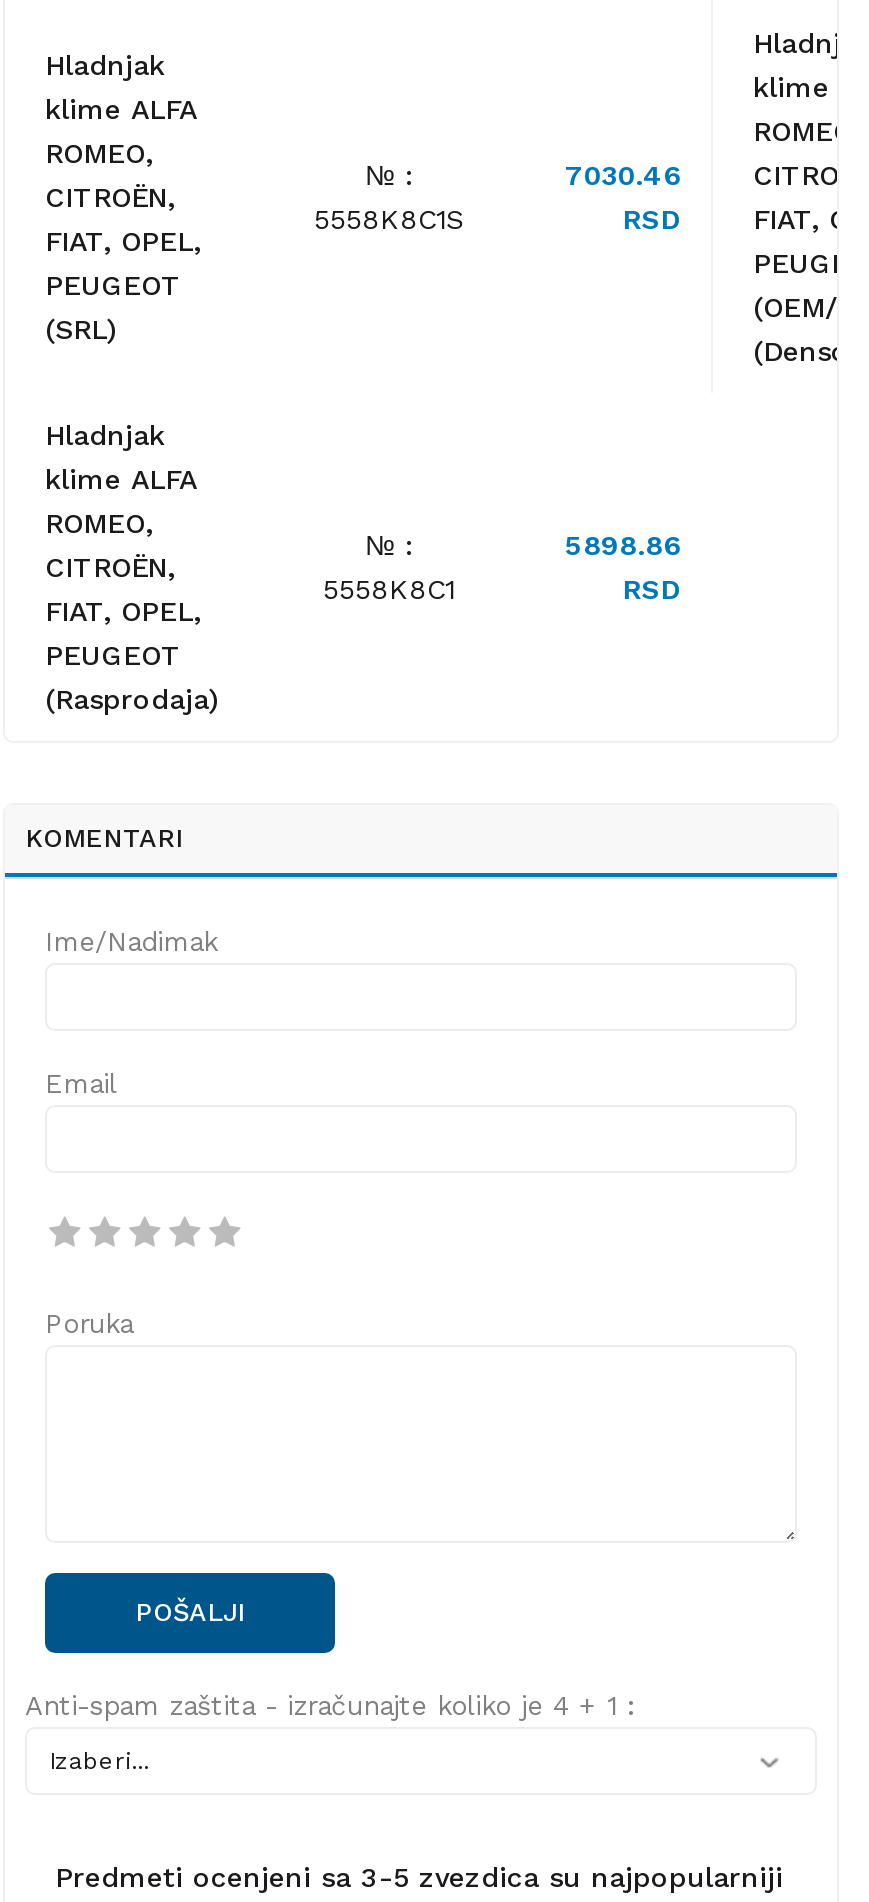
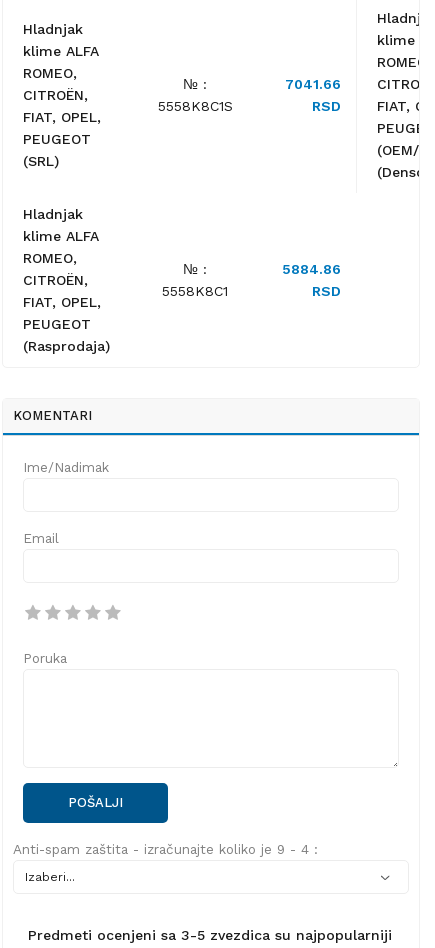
[565,160,681,192] 7030.46 -> [285,76,341,92] 7041.66
[565,530,681,562] 5898.86 -> [282,261,341,277] 5884.86
[25,1690,635,1722] Anti-spam zaštita - izračunajte koliko je 4 + 1 : -> [13,841,318,857] Anti-spam zaštita - izračunajte koliko je 9 - 4 :

